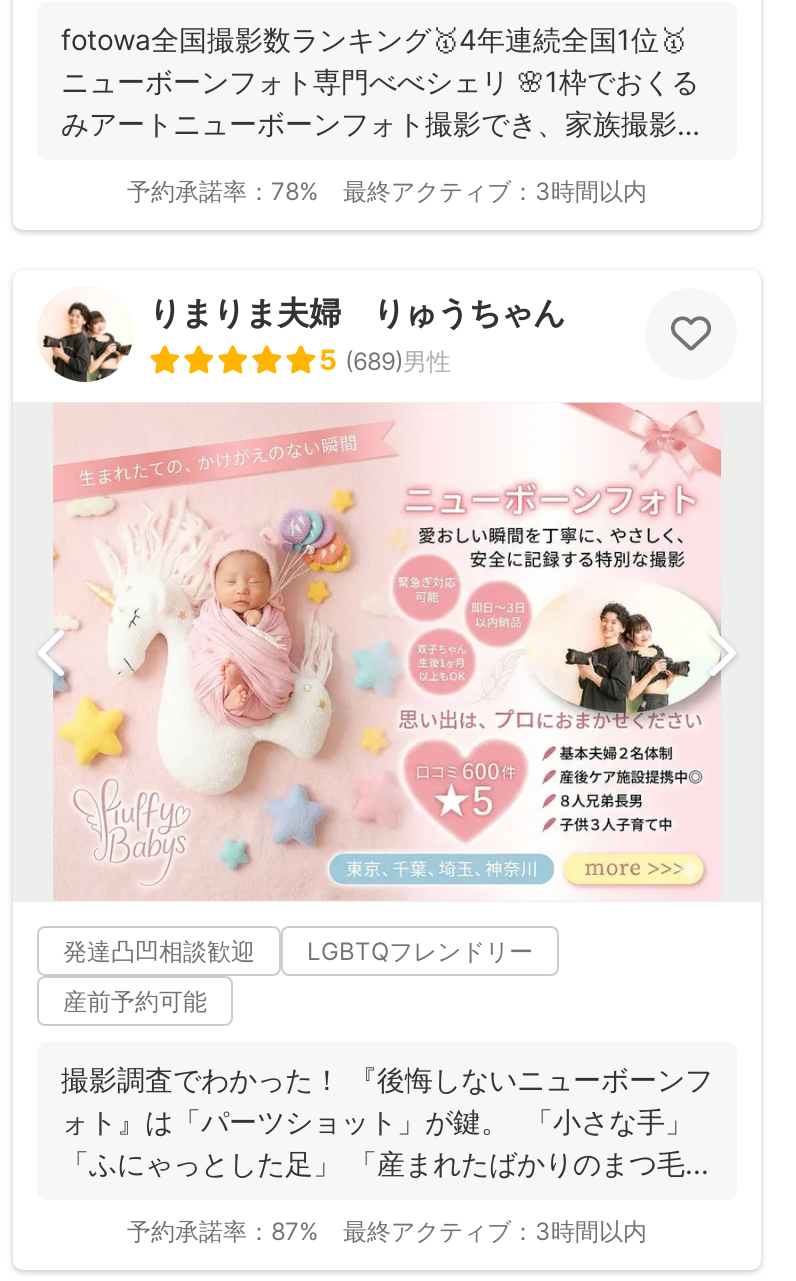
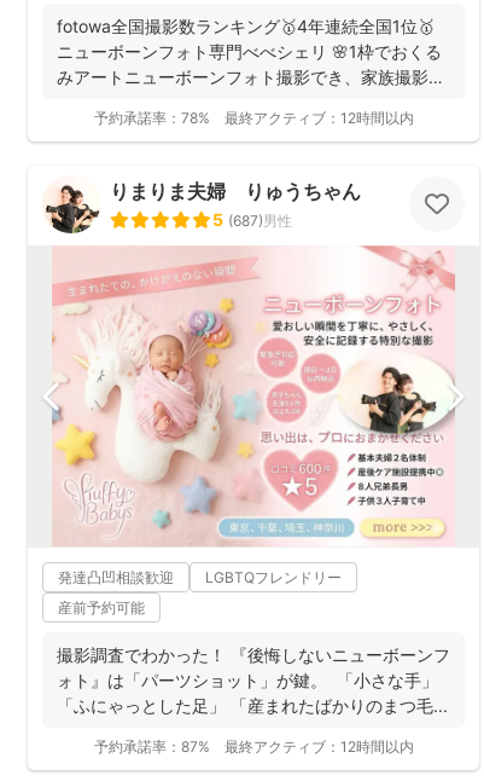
[343,177,647,207] 最終アクティブ：3時間以内 -> [224,109,413,127] 最終アクティブ：12時間以内
[319,343,451,377] 5 (689)男性 -> [212,210,292,230] 5 (687)男性
[343,1215,647,1245] 最終アクティブ：3時間以内 -> [224,737,413,755] 最終アクティブ：12時間以内

